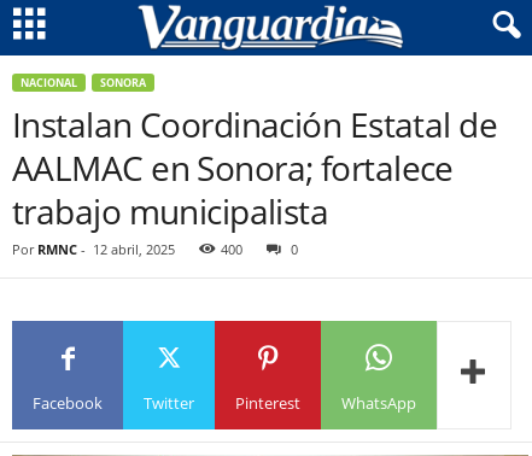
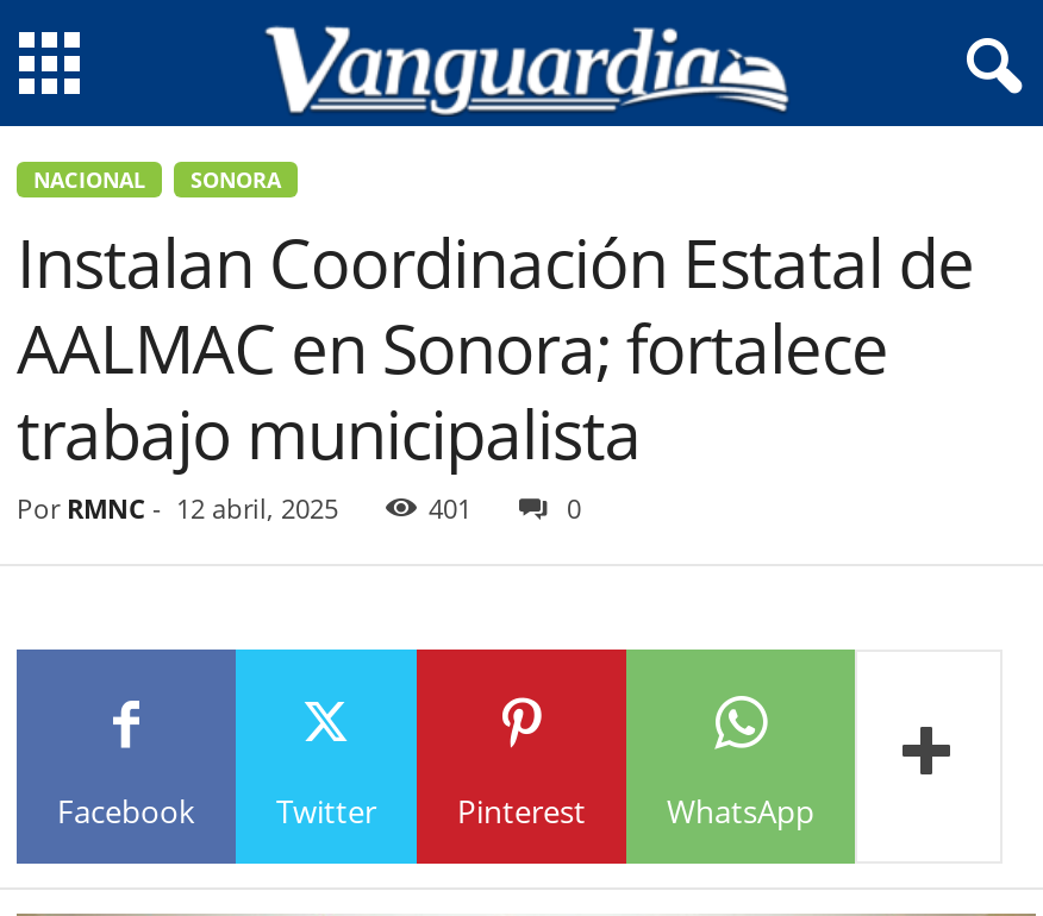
[221,240,242,258] 400 -> [429,490,471,526] 401

